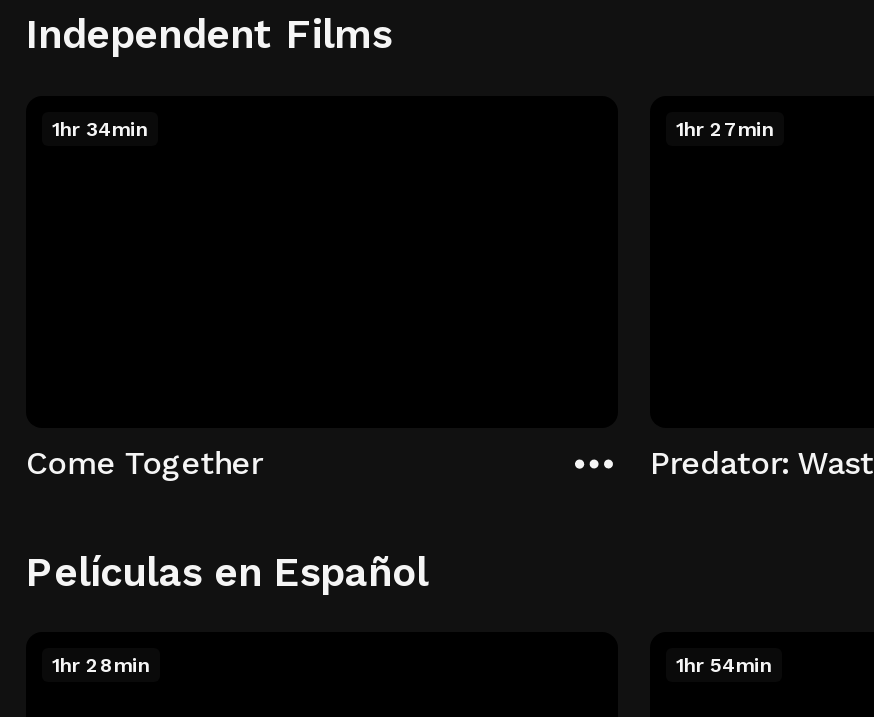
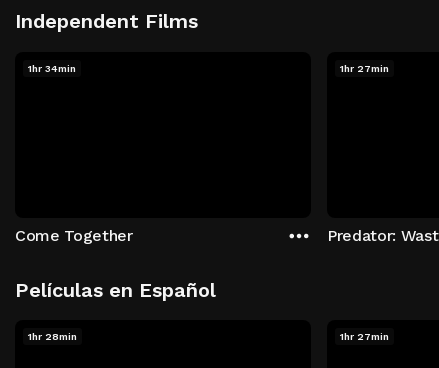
[676,654,772,676] 1hr 54min -> [340,331,389,342] 1hr 27min

